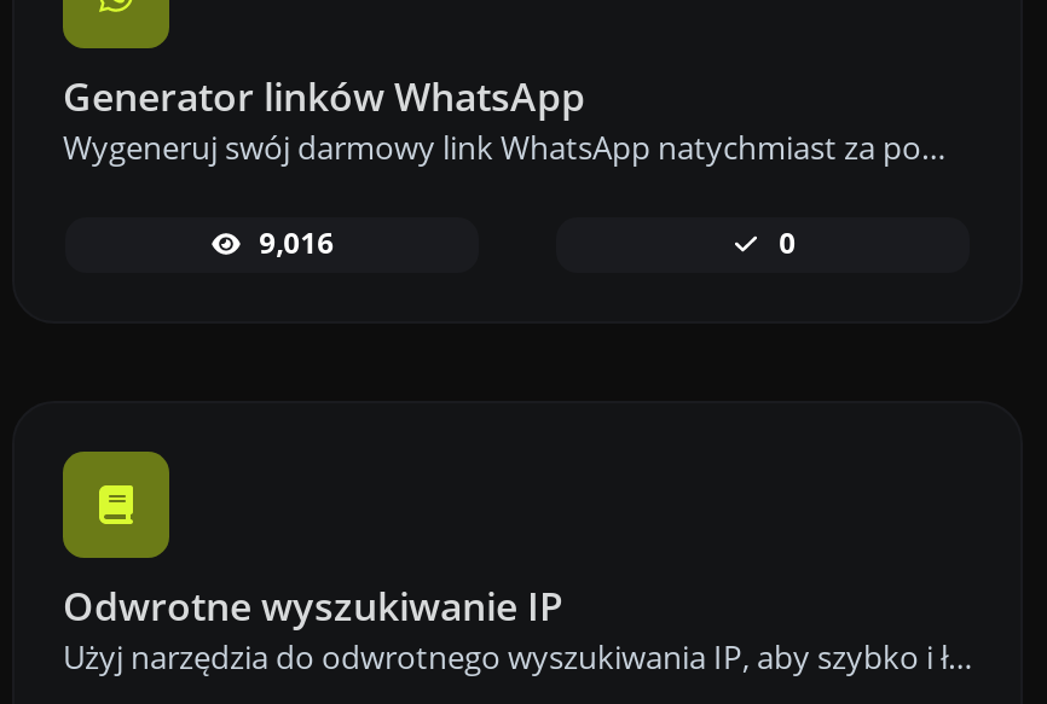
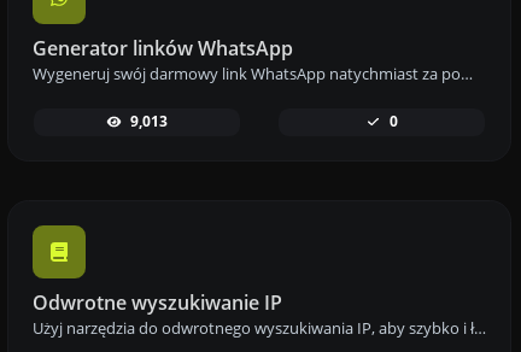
[252,223,334,264] 9,016 -> [127,111,168,132] 9,013

